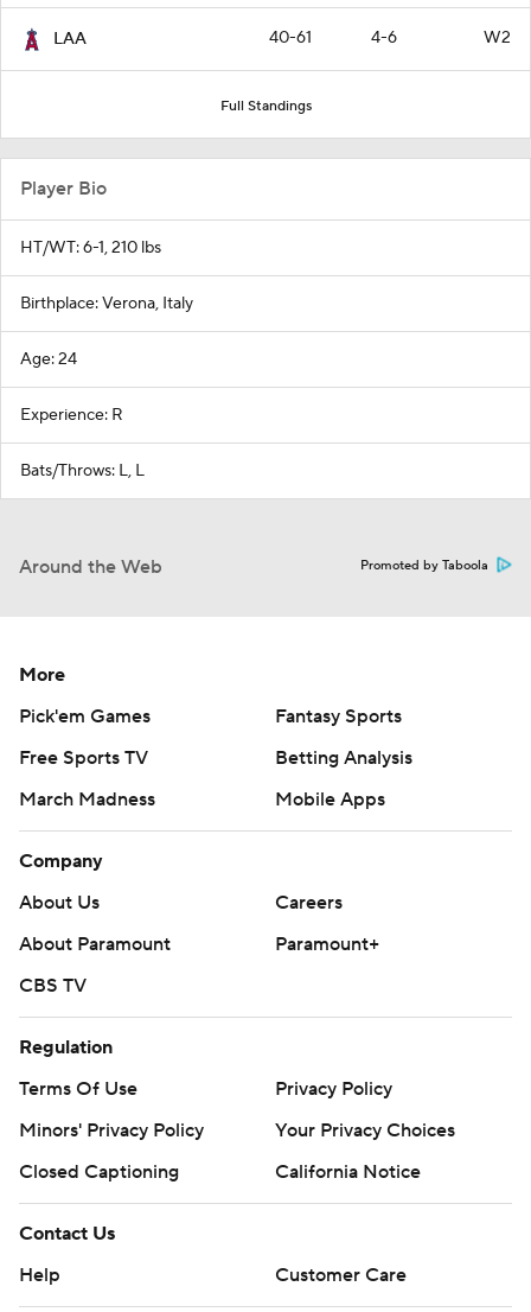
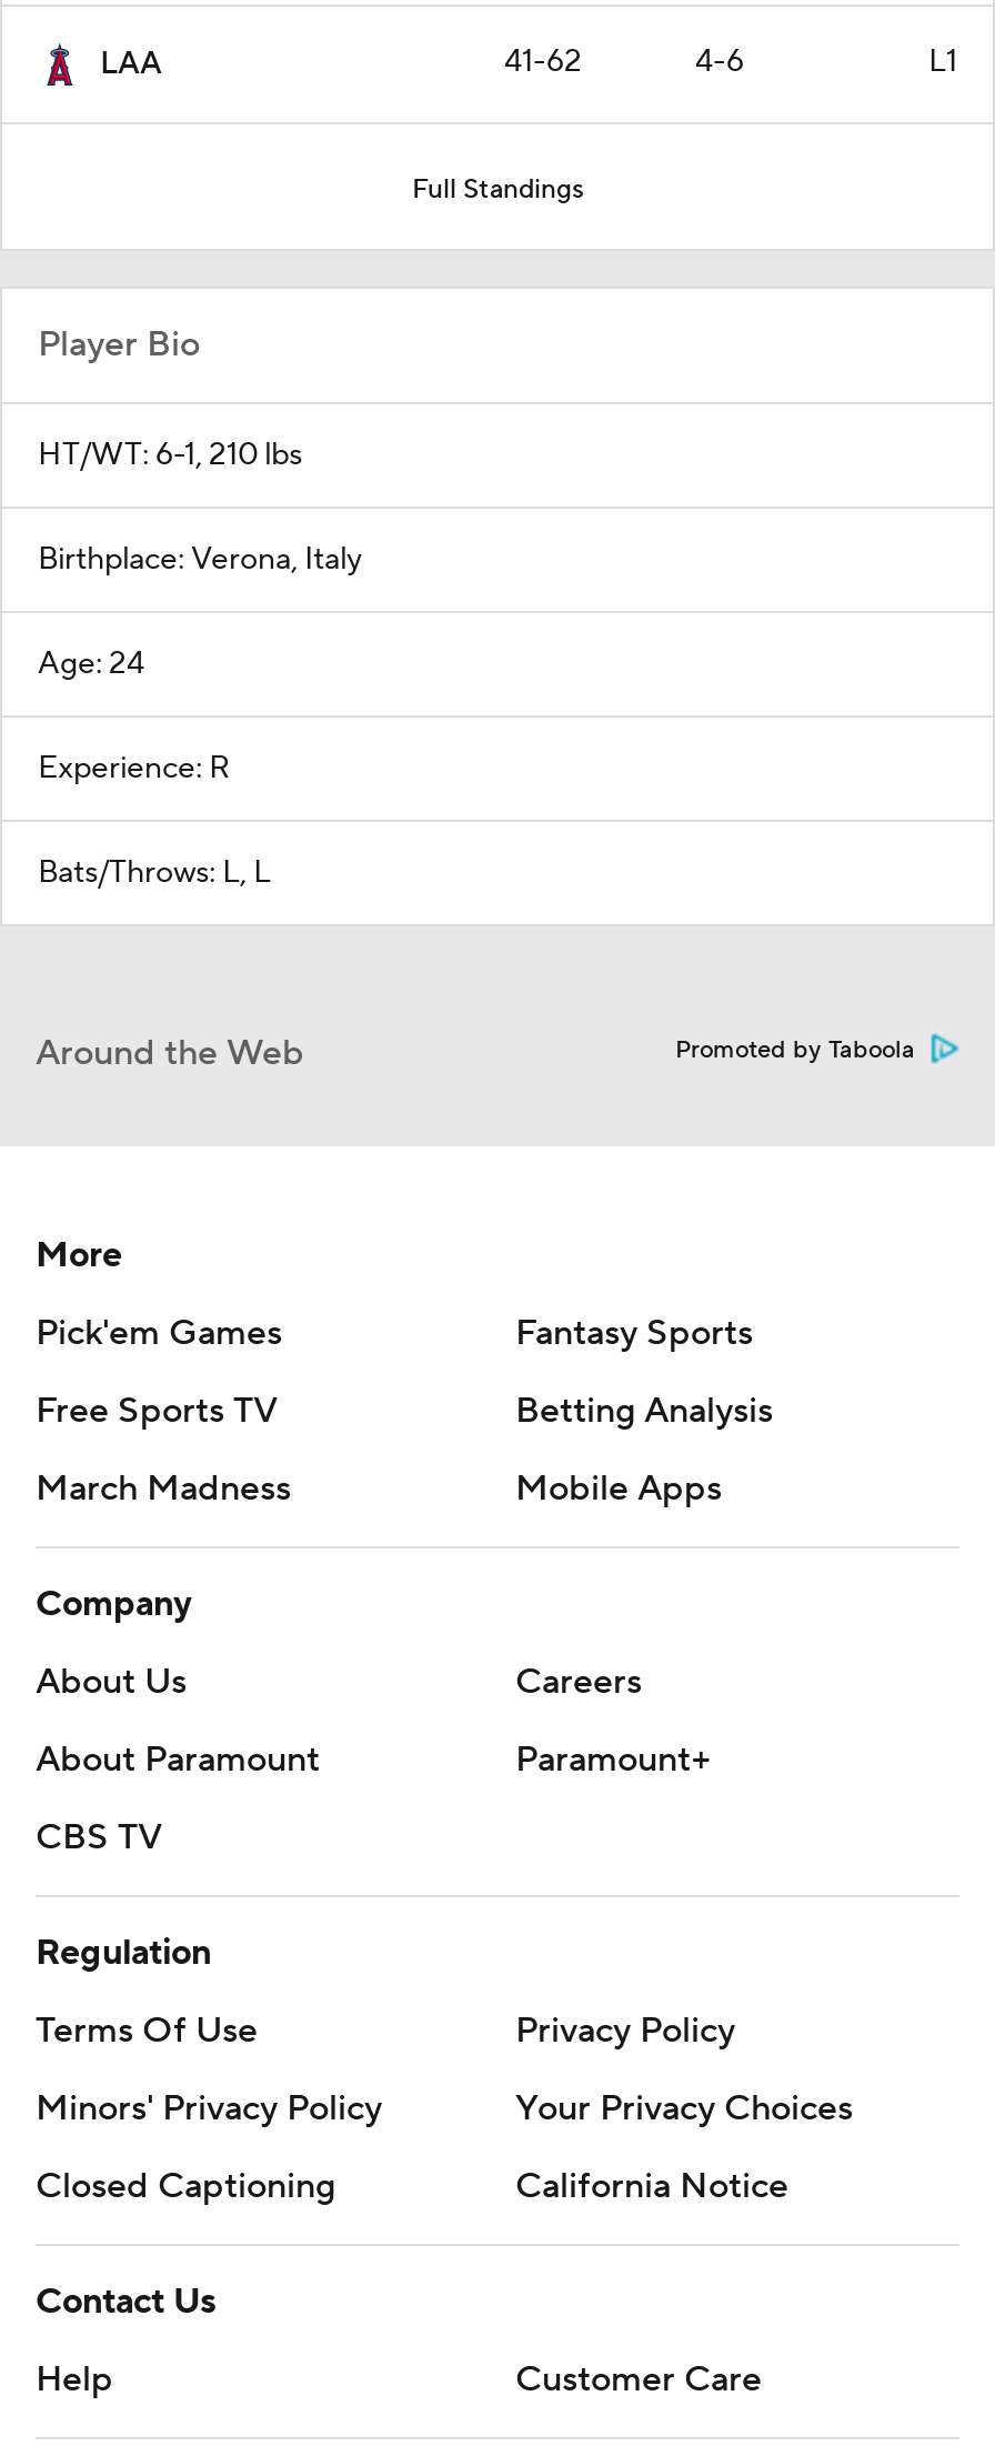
[269,27,312,49] 40-61 -> [504,42,582,82] 41-62
[484,27,511,49] W2 -> [928,42,957,82] L1

